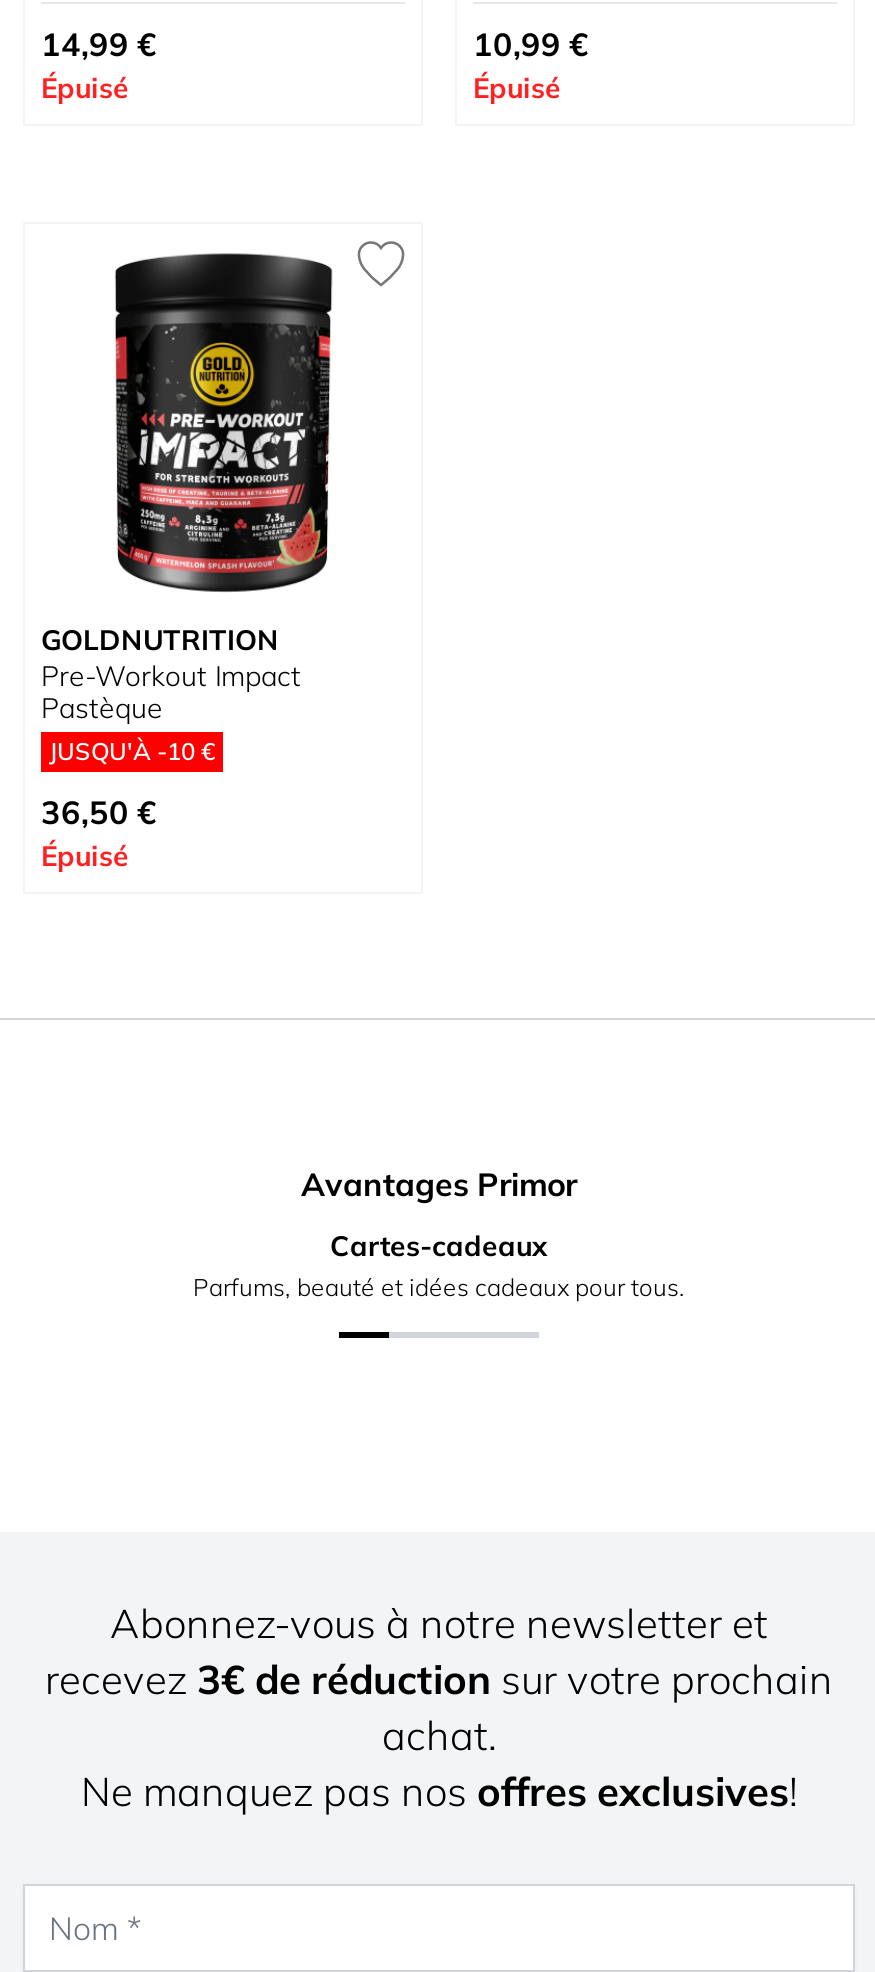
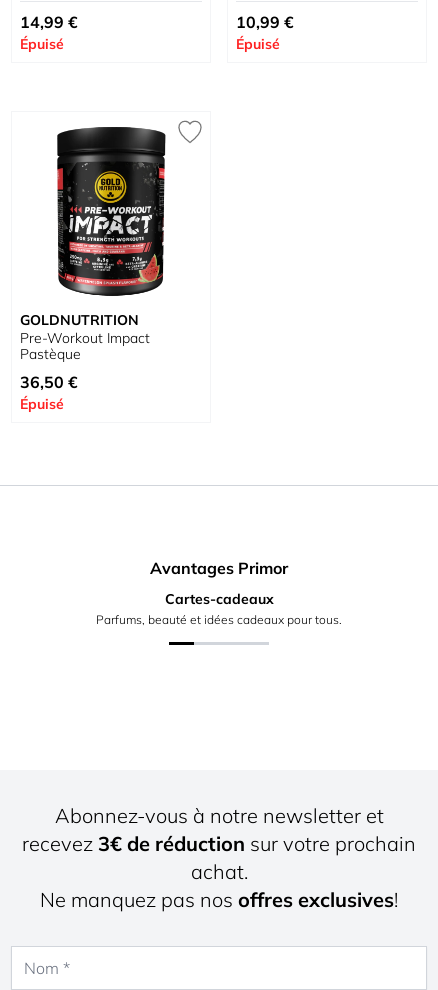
[49,736,215,766] JUSQU'À -10 € -> none
moved [41,792,685,1302] -> [20,372,342,627]: 36,50 € | Épuisé | Avantages Primor | Cartes-cadeaux | Parfums, beauté et idées cadeaux pour tous.

